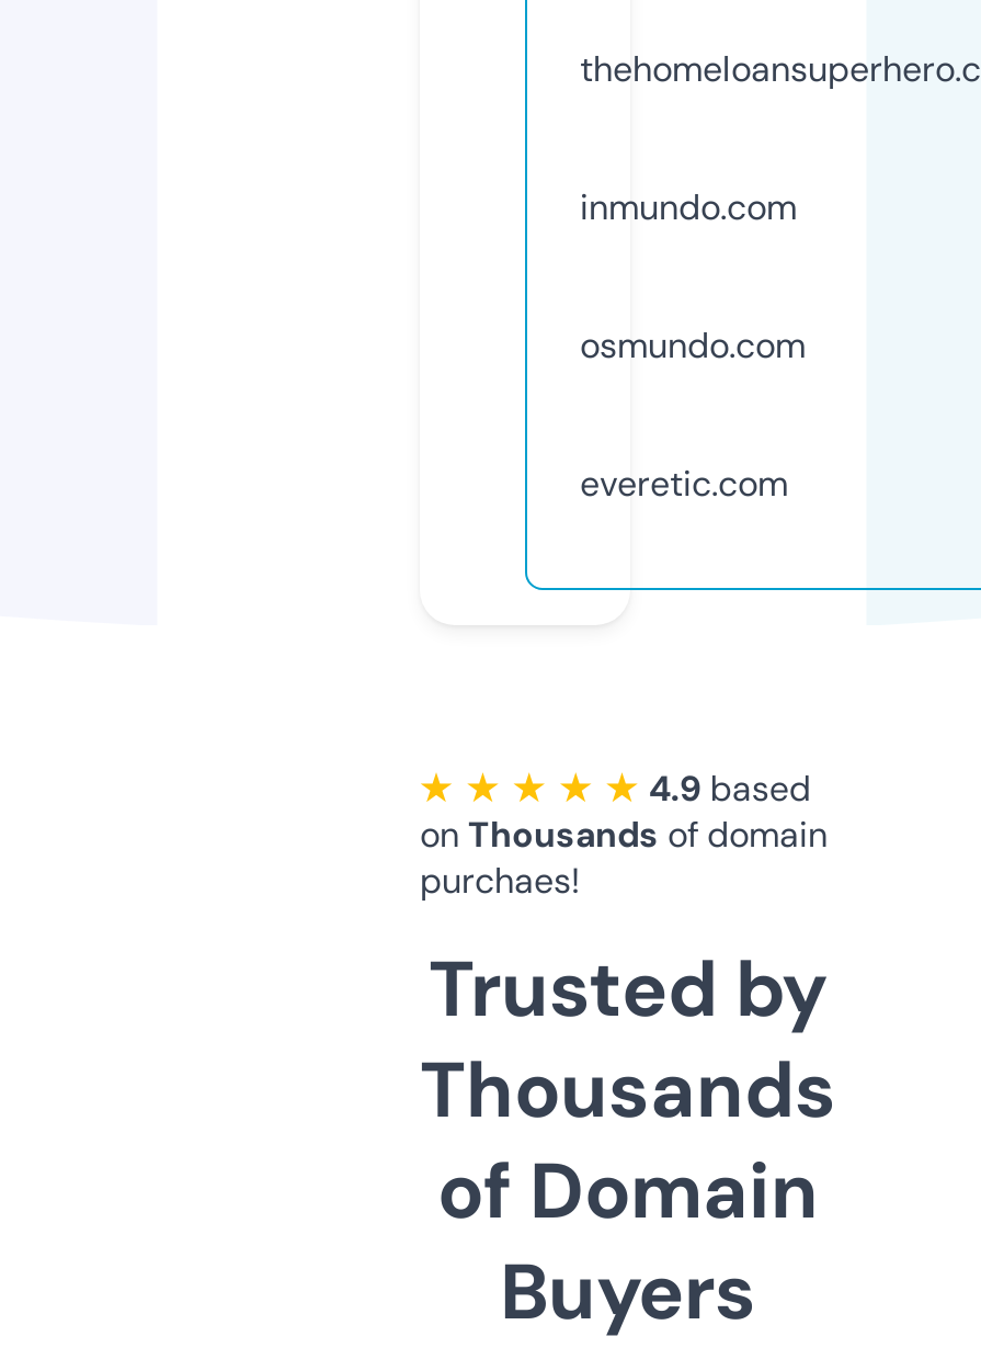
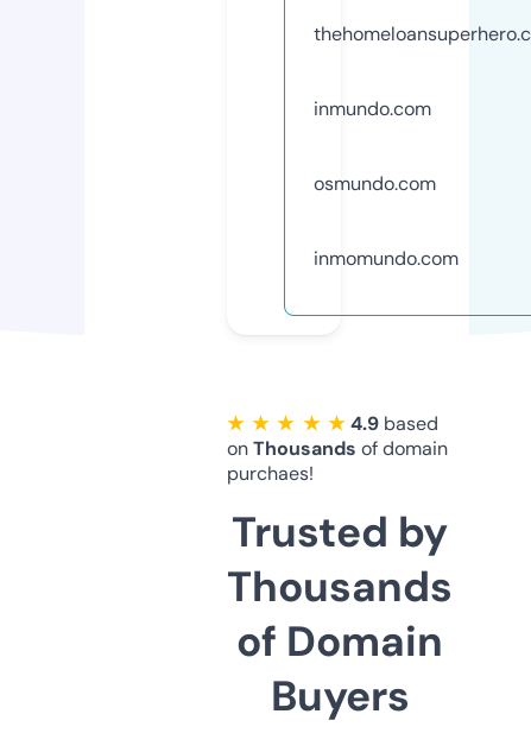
[580,460,788,506] everetic.com -> [314,246,459,271] inmomundo.com

